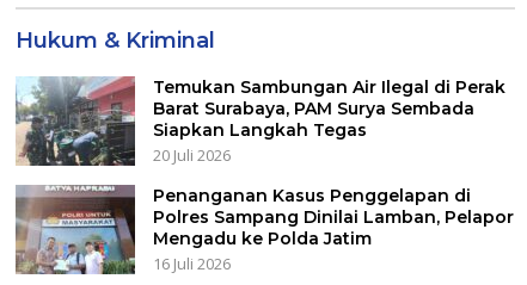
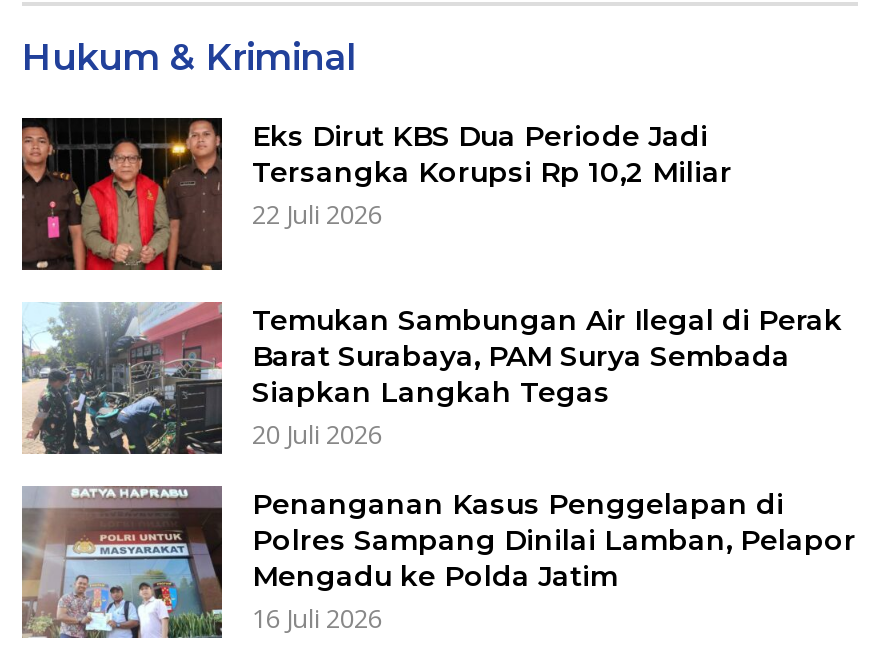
none -> [20,116,732,272] [image] | Eks Dirut KBS Dua Periode Jadi | Tersangka Korupsi Rp 10,2 Miliar | 22 Juli 2026

